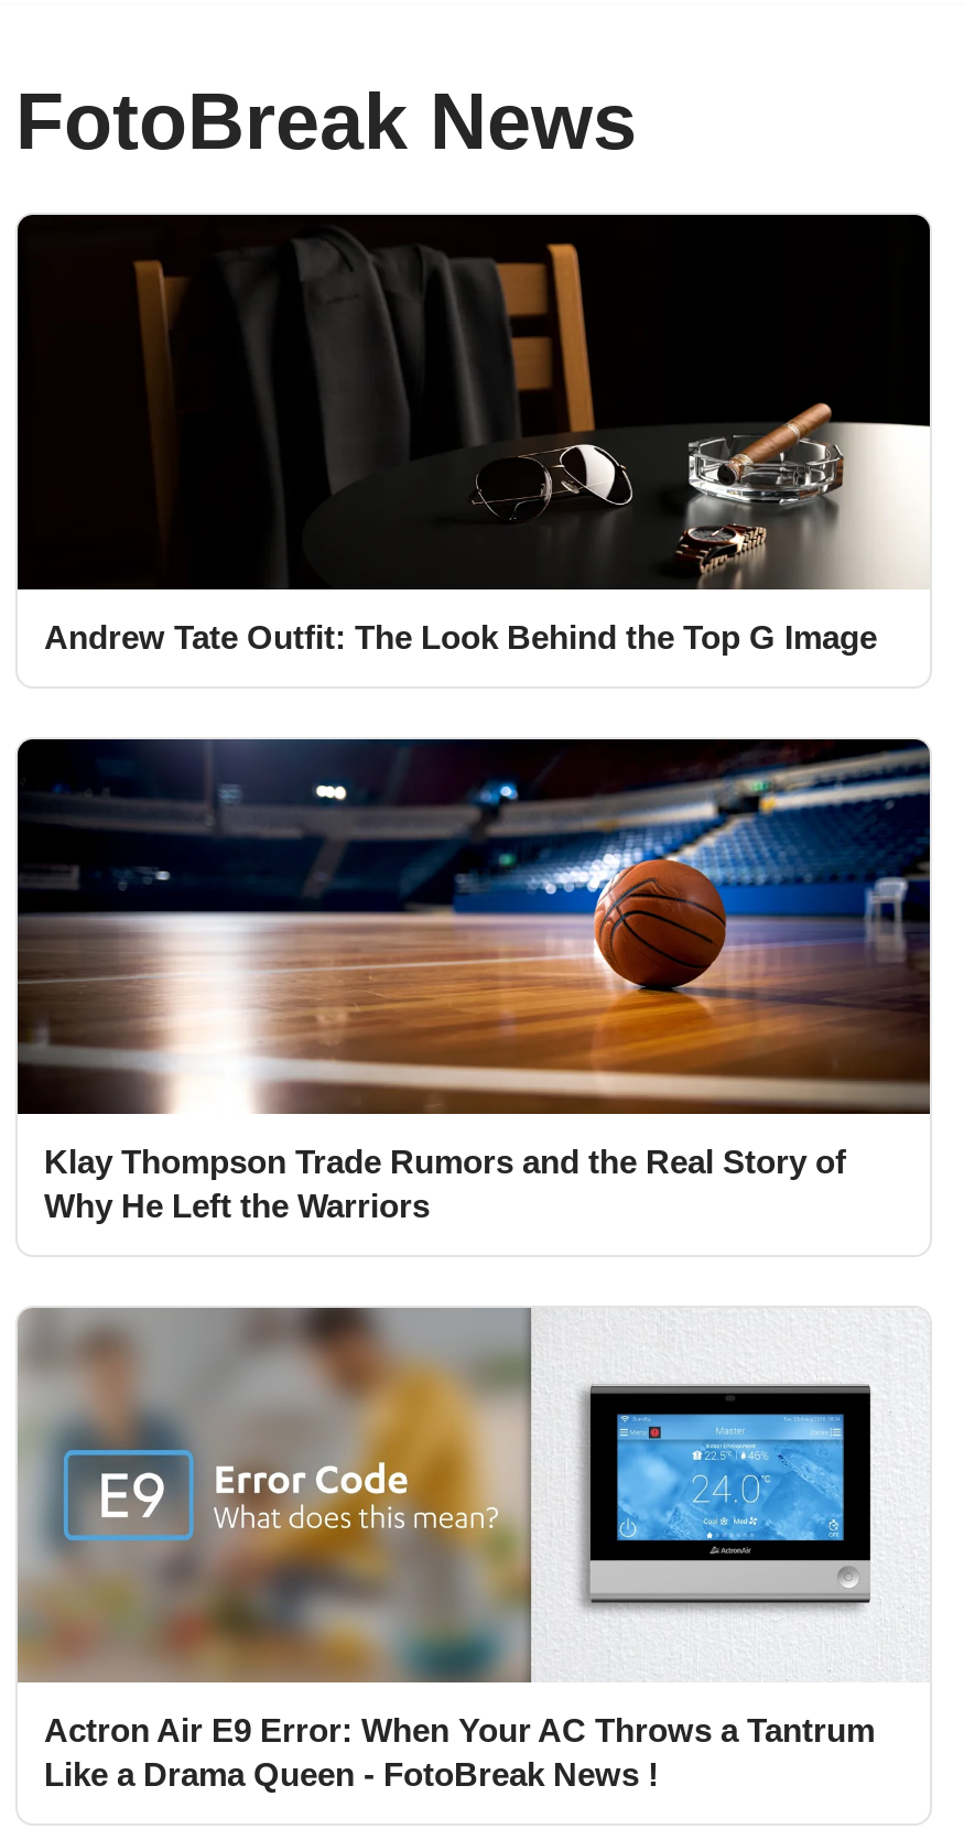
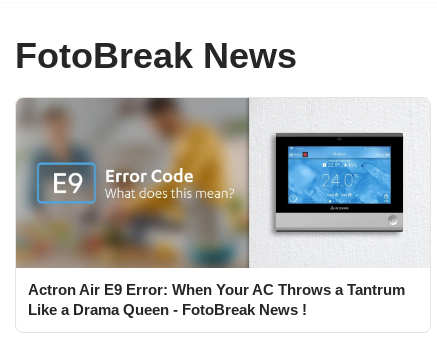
[18,213,932,656] [image] | Andrew Tate Outfit: The Look Behind the Top G Image -> none
[15,737,932,1224] [image] | Klay Thompson Trade Rumors and the Real Story of | Why He Left the Warriors -> none

